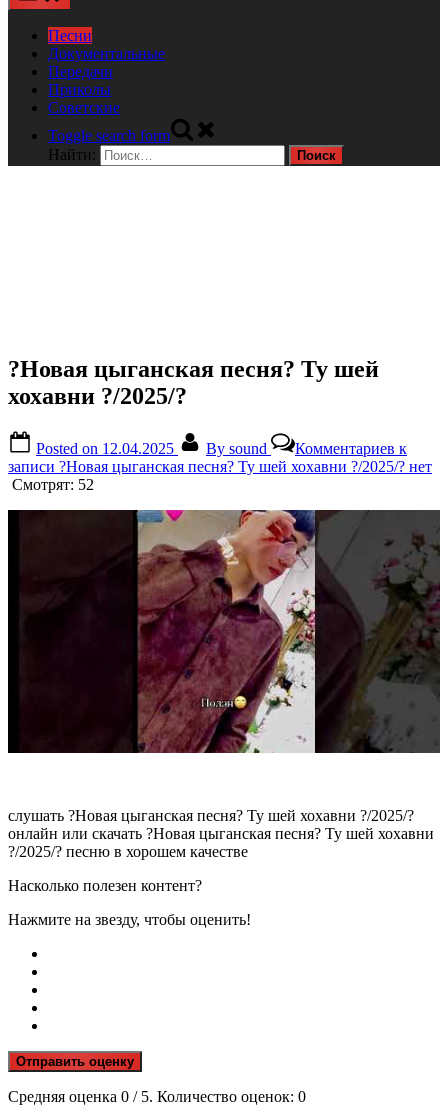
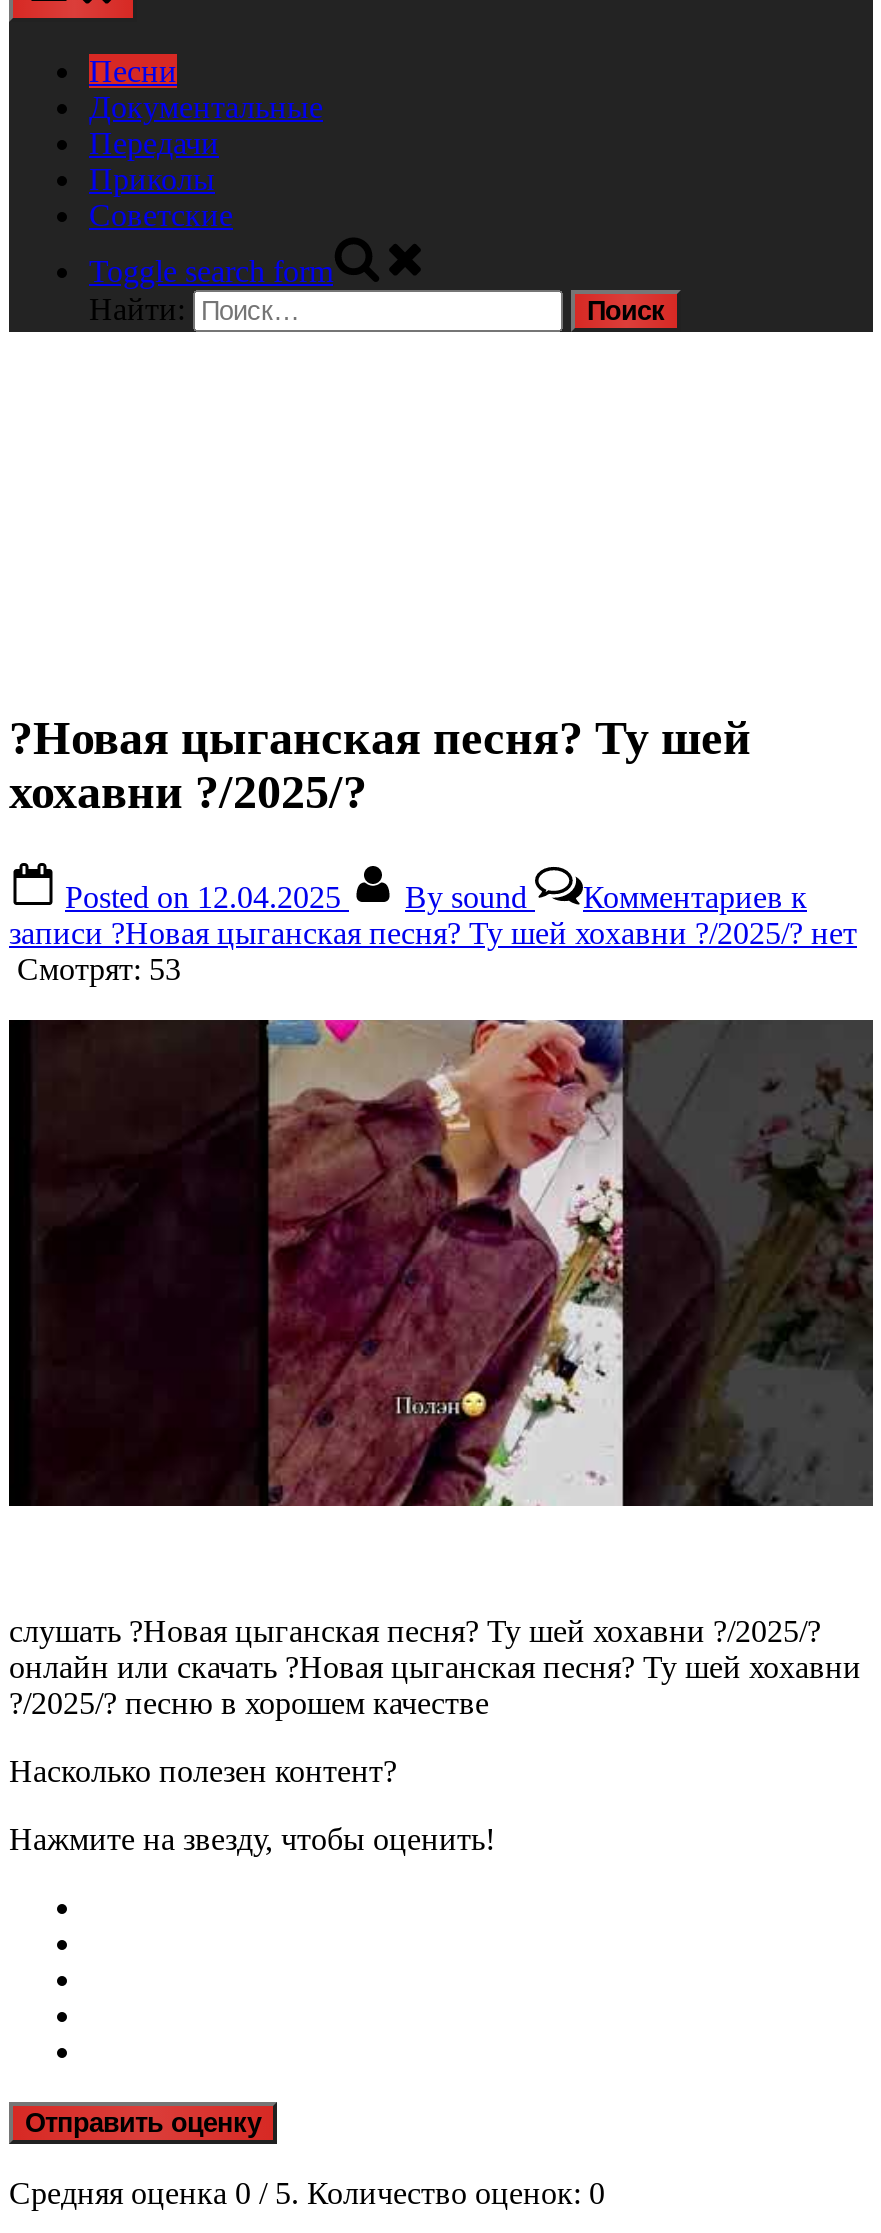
[12,476,94,493] Смотрят: 52 -> [17,952,181,986] Смотрят: 53

